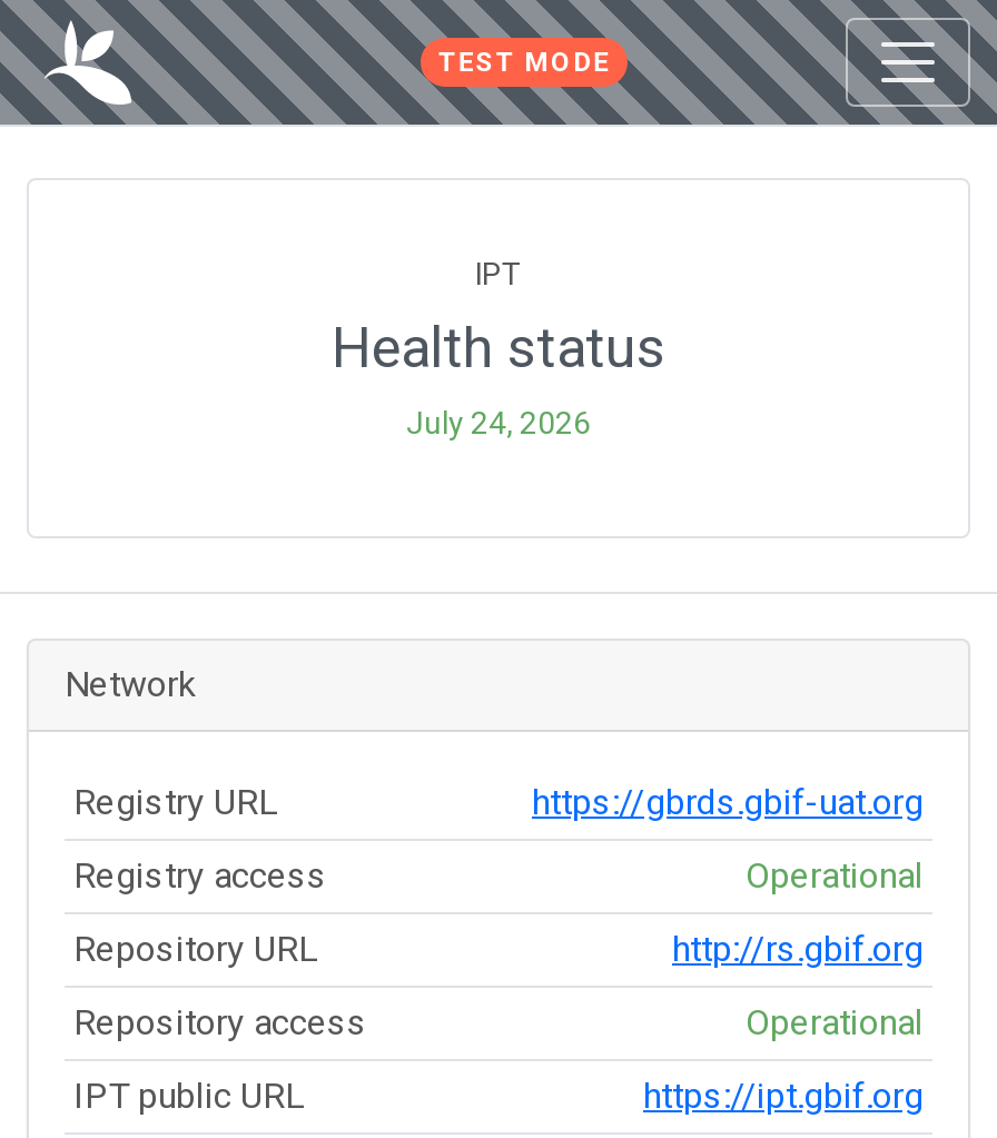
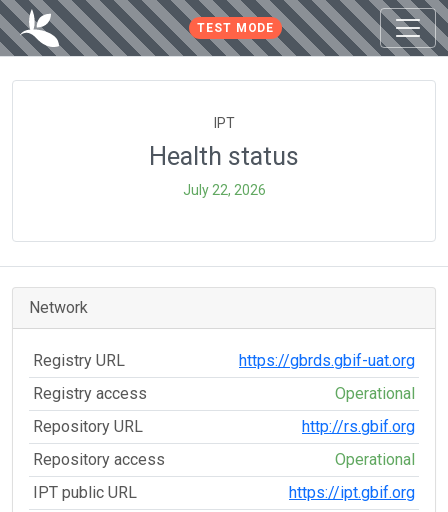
[406,405,591,441] July 24, 2026 -> [182,182,265,198] July 22, 2026

